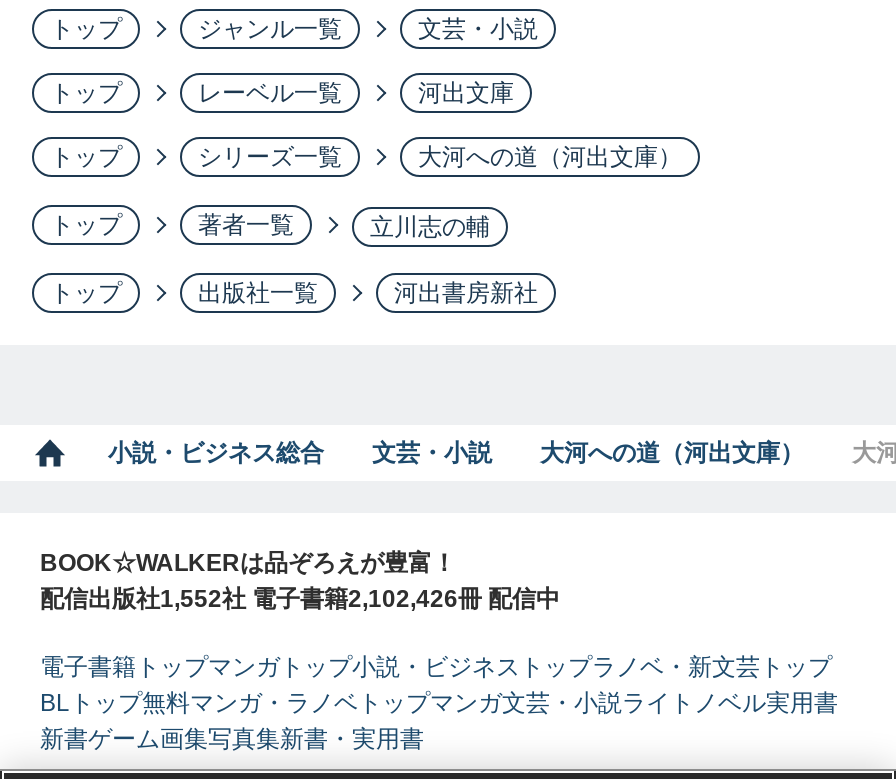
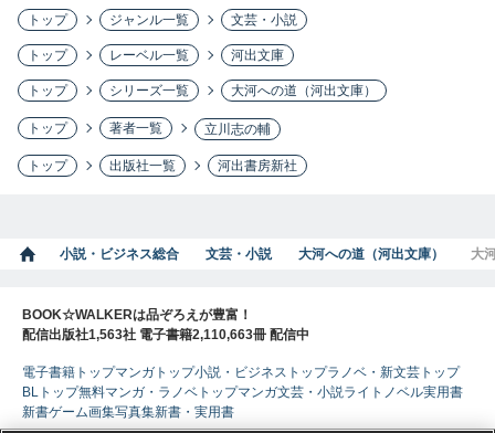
[40,584,560,612] 配信出版社1,552社 電子書籍2,102,426冊 配信中 -> [22,327,309,342] 配信出版社1,563社 電子書籍2,110,663冊 配信中

